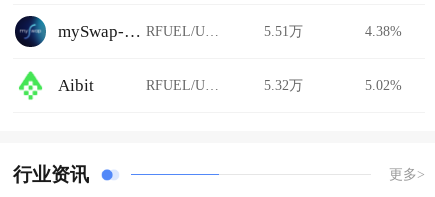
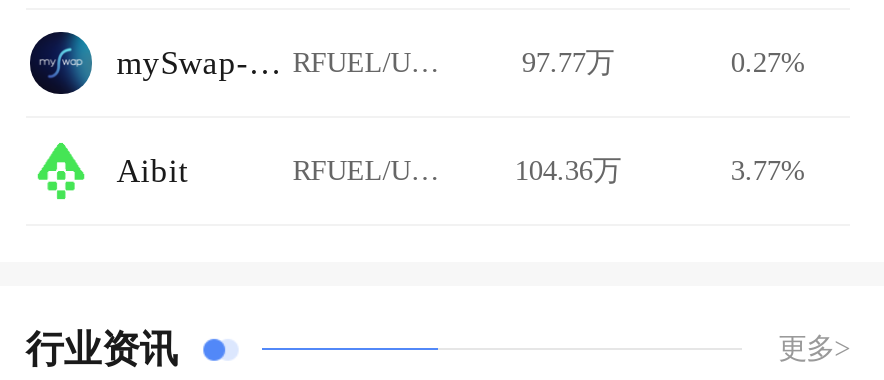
[264,23,303,39] 5.51万 -> [522,46,614,78] 97.77万
[365,23,402,39] 4.38% -> [731,46,805,78] 0.27%
[264,77,303,93] 5.32万 -> [515,154,621,186] 104.36万
[365,77,402,93] 5.02% -> [731,154,805,186] 3.77%

